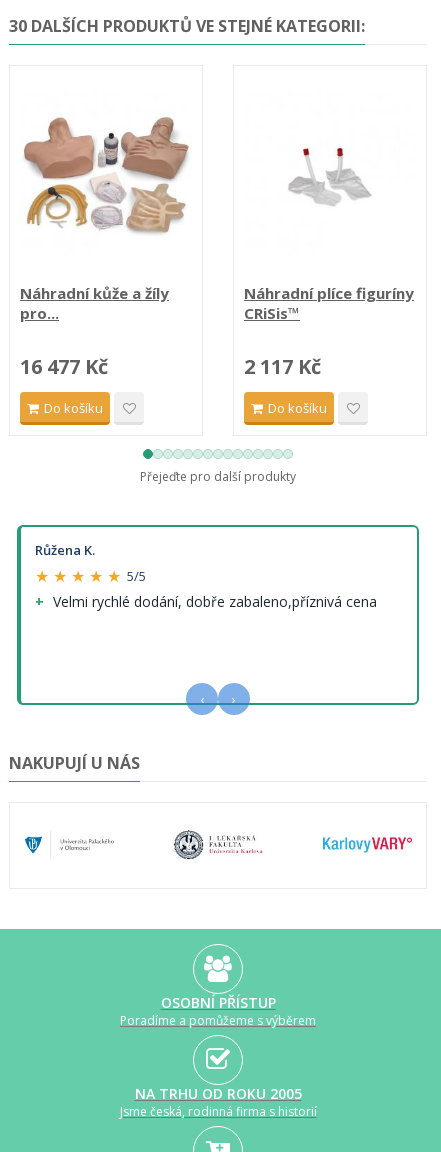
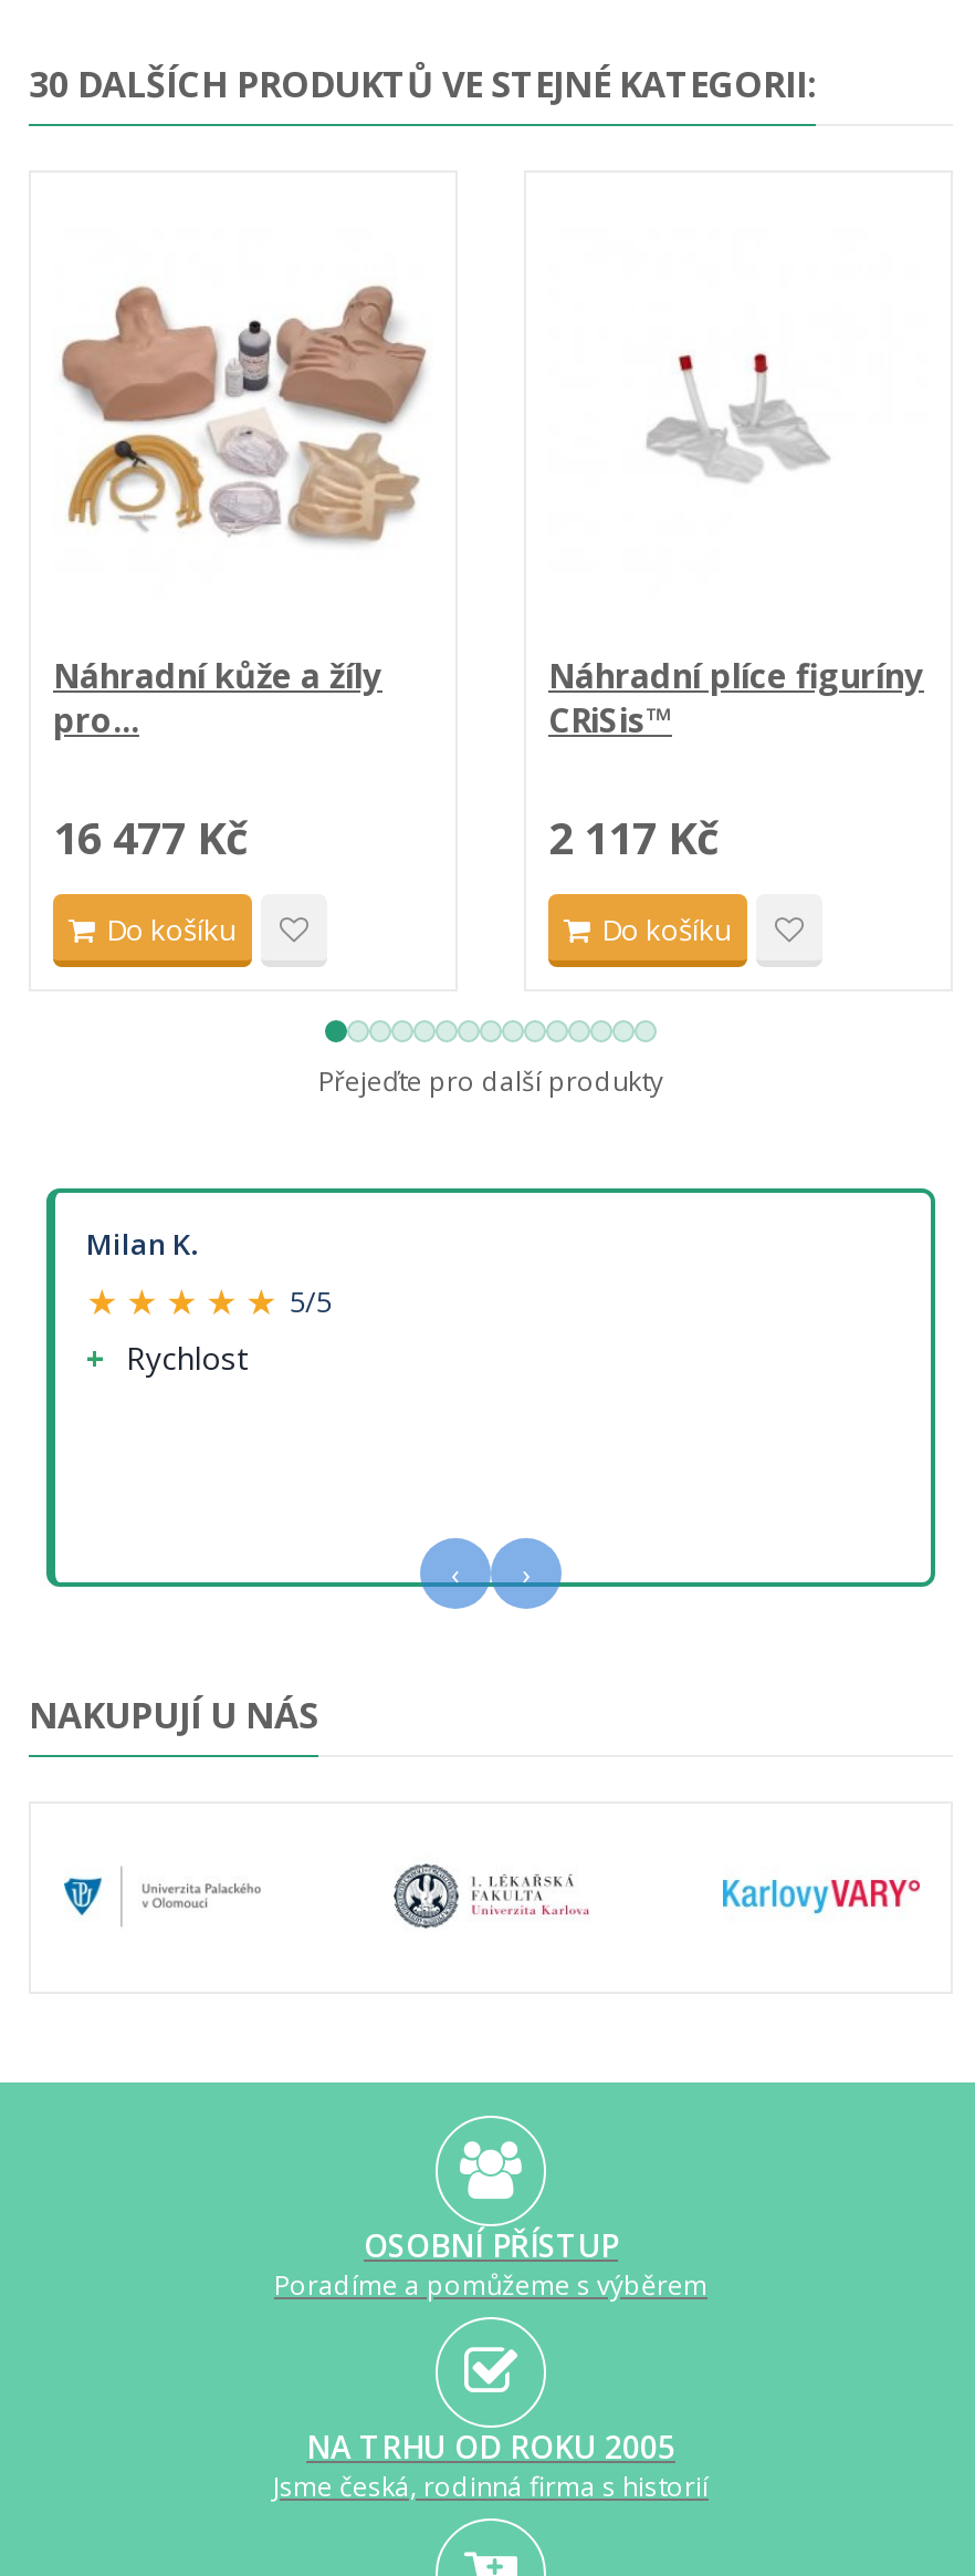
[35,541,95,559] Růžena K. -> [86,1224,197,1263] Milan K.
[53,592,377,611] Velmi rychlé dodání, dobře zabaleno,příznivá cena -> [126,1336,248,1379] Rychlost

